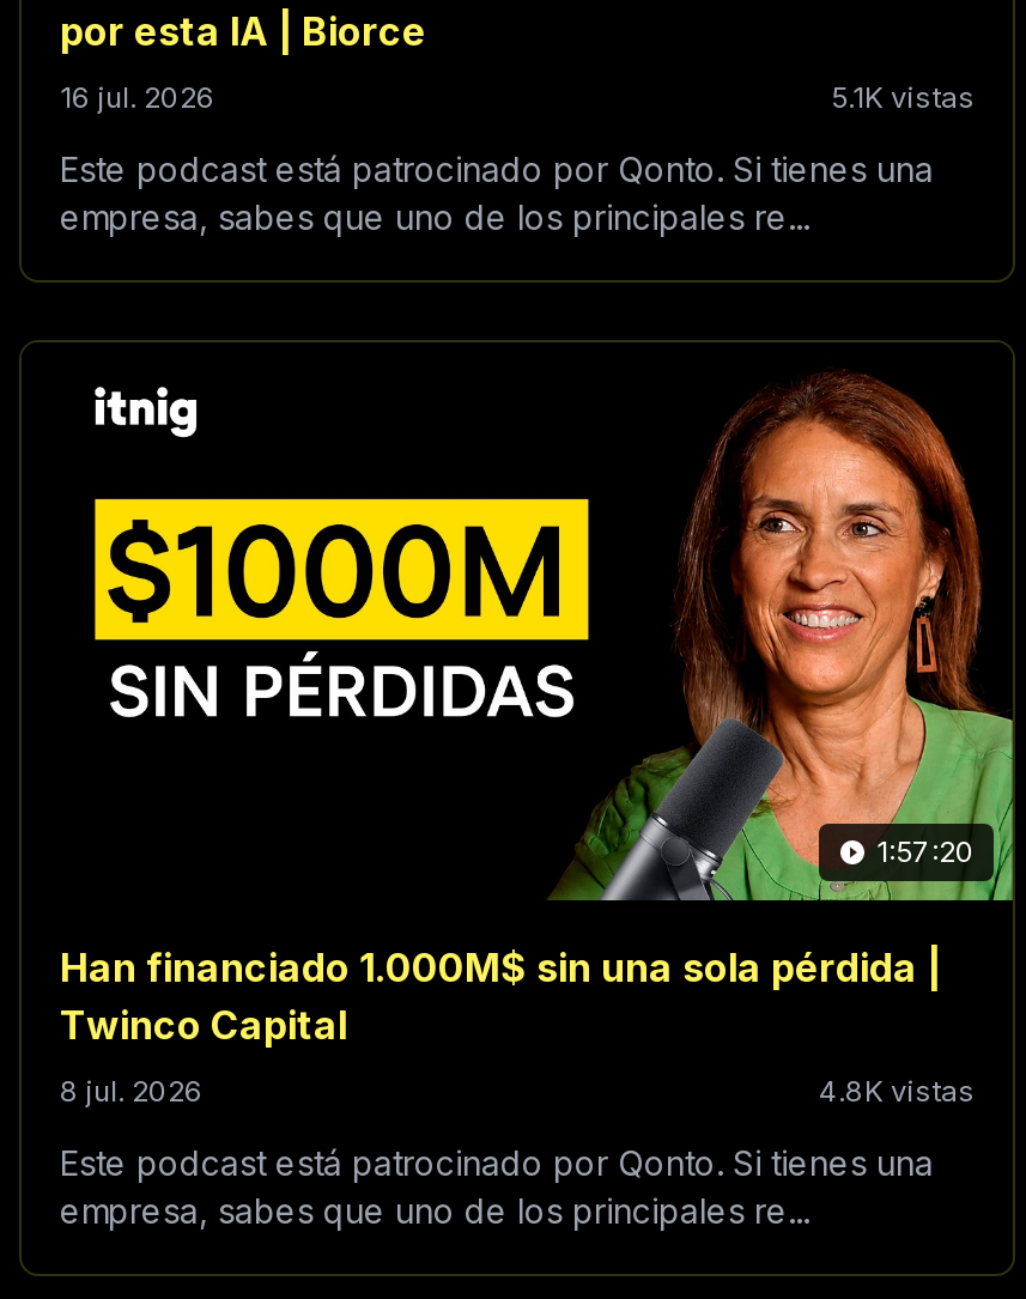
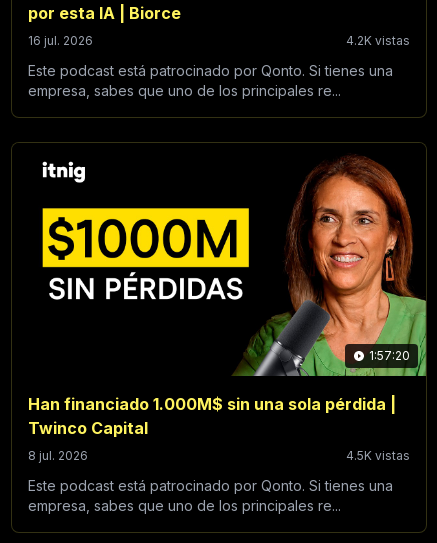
[831,79,975,114] 5.1K vistas -> [346,33,410,48] 4.2K vistas
[819,1072,975,1108] 4.8K vistas -> [346,448,410,463] 4.5K vistas

